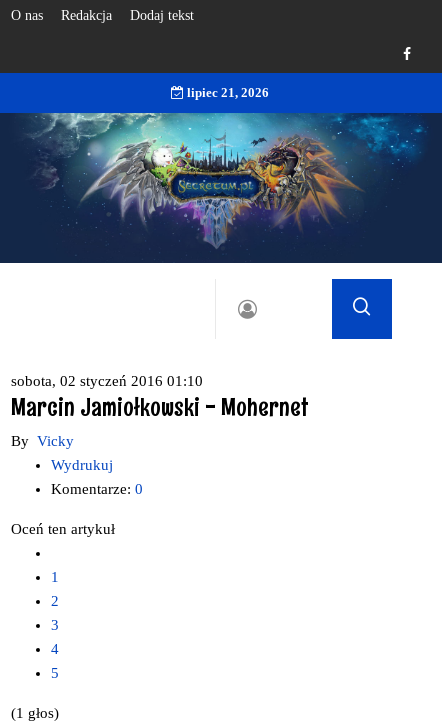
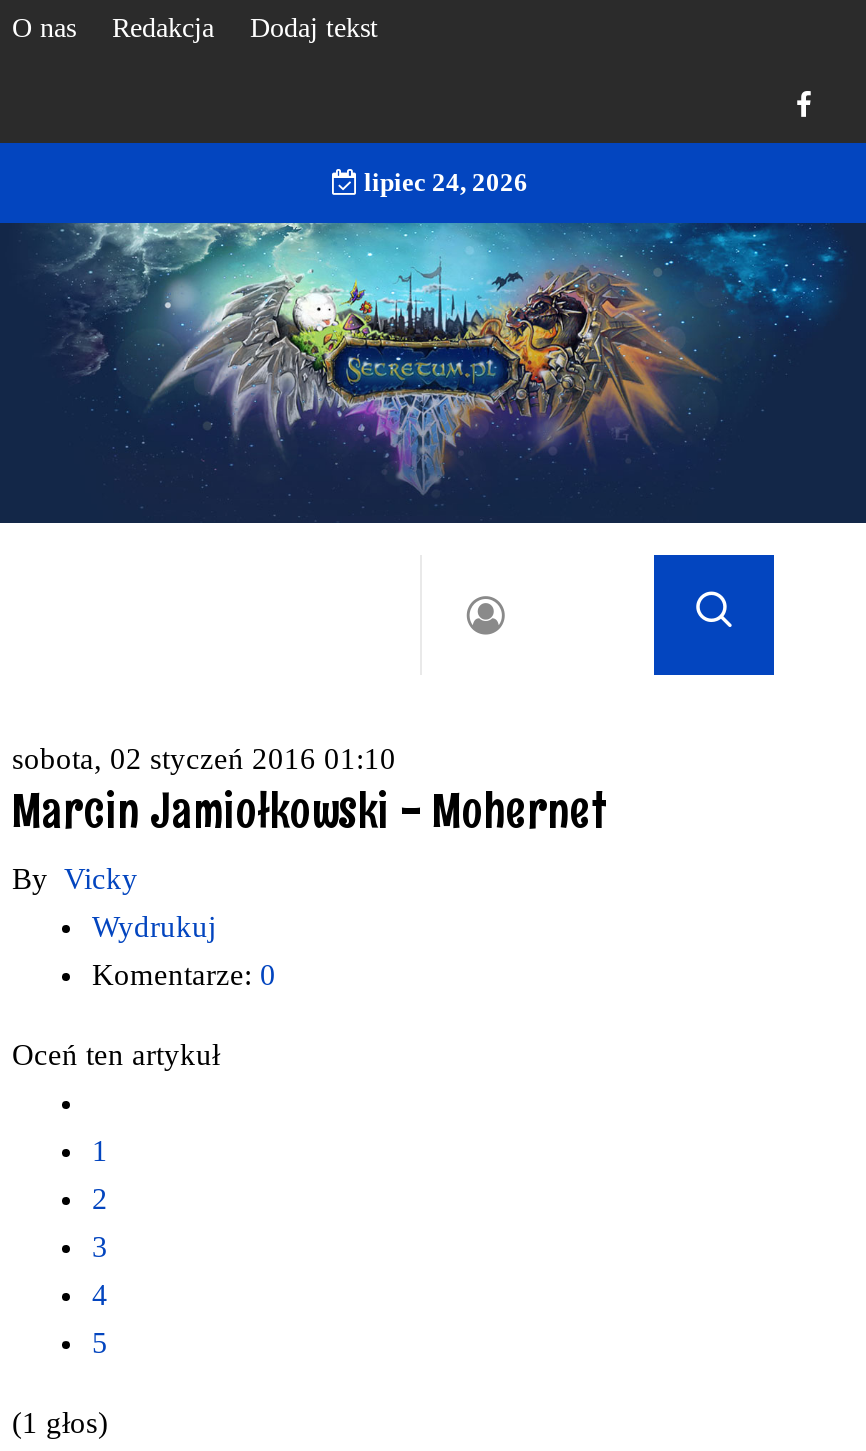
[184,85,269,100] lipiec 21, 2026 -> [358,167,528,197] lipiec 24, 2026

